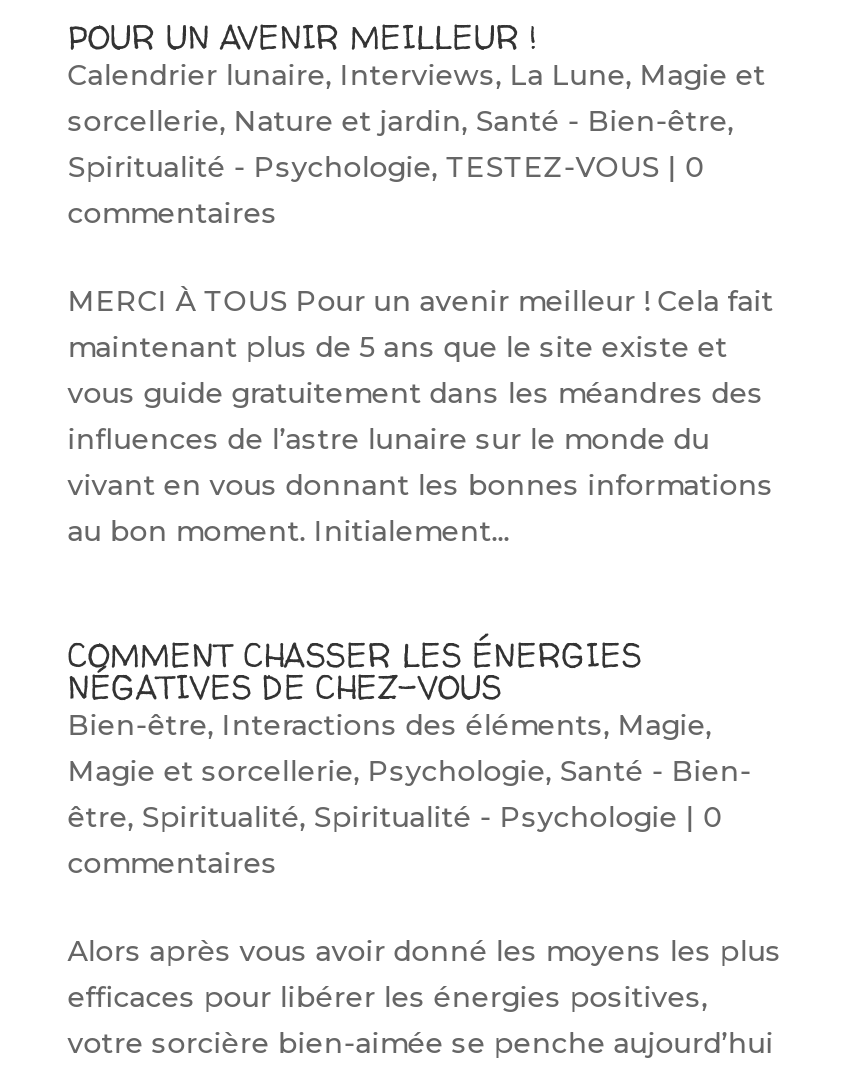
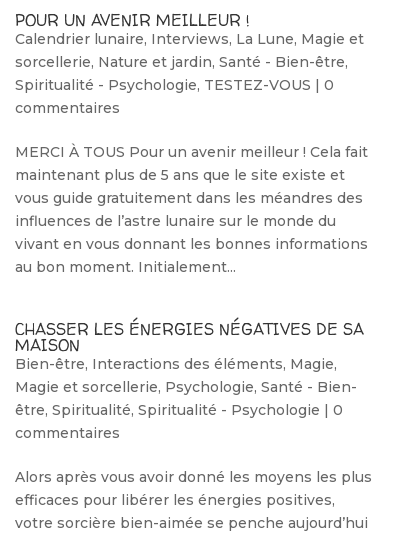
[68,633,642,709] COMMENT CHASSER LES ÉNERGIES | NÉGATIVES DE CHEZ-VOUS -> [15,318,364,356] CHASSER LES ÉNERGIES NÉGATIVES DE SA | MAISON

